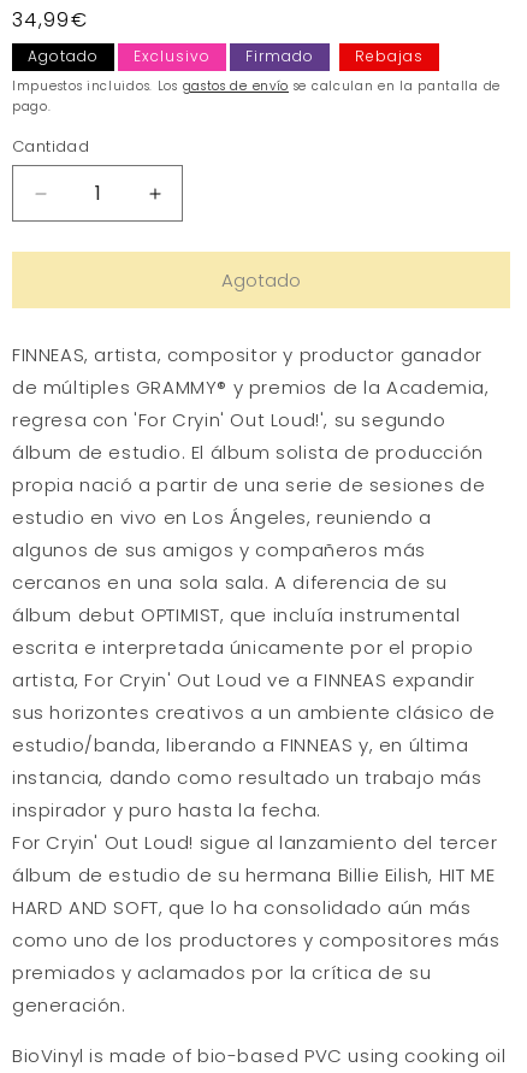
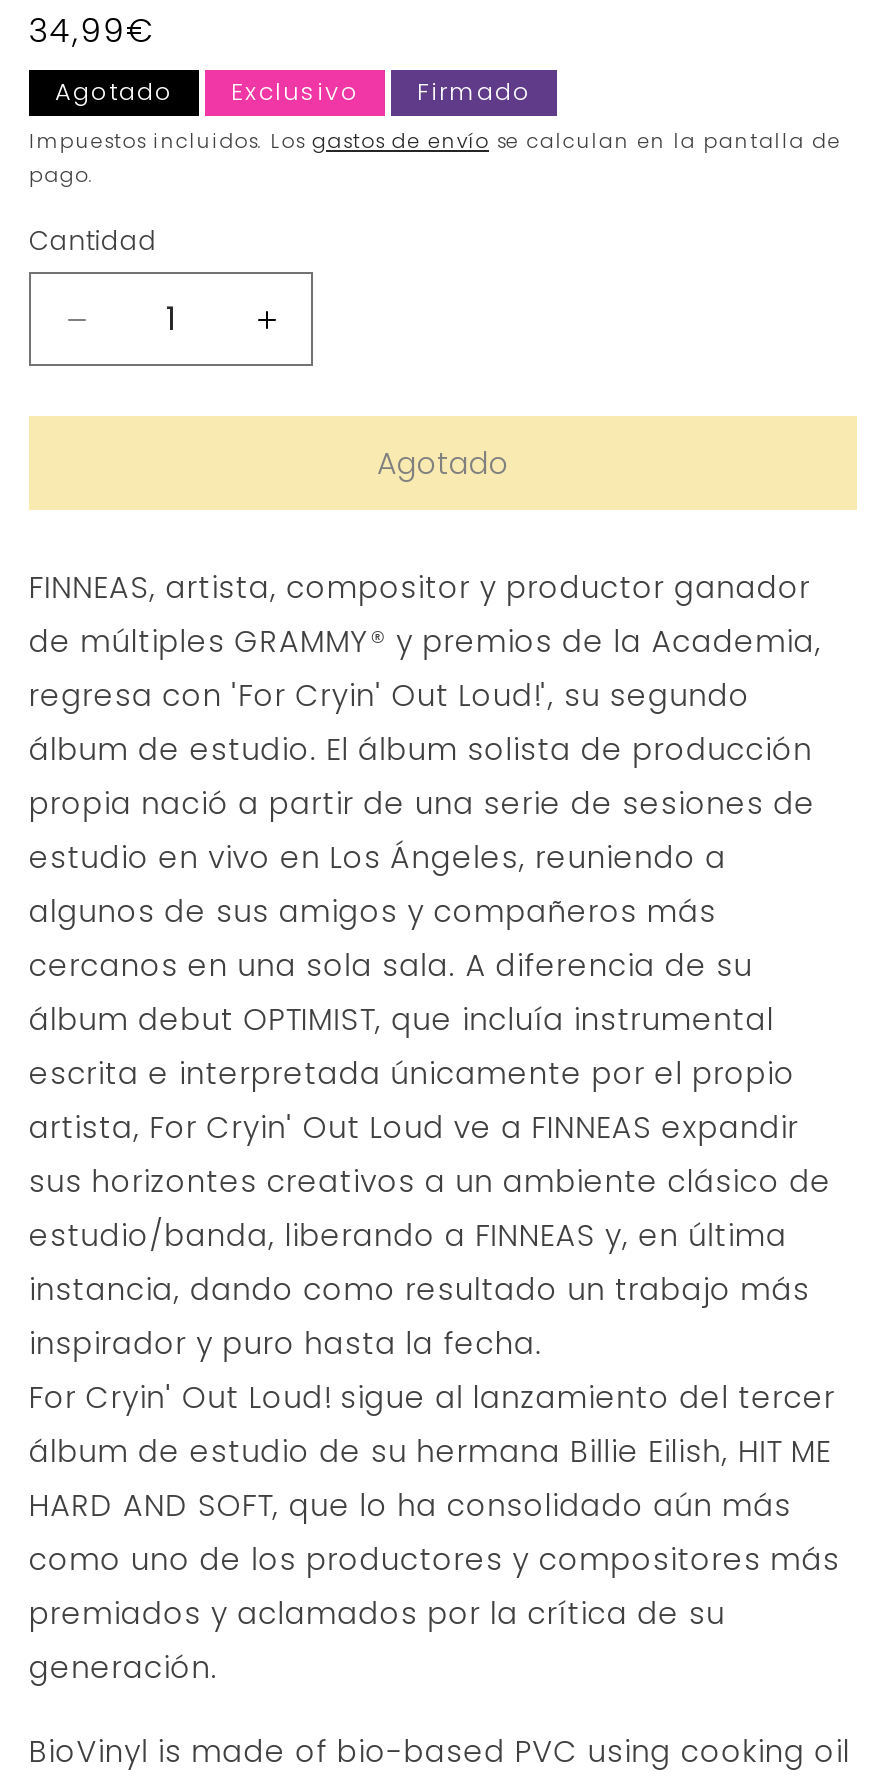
[355,46,424,66] Rebajas -> none

